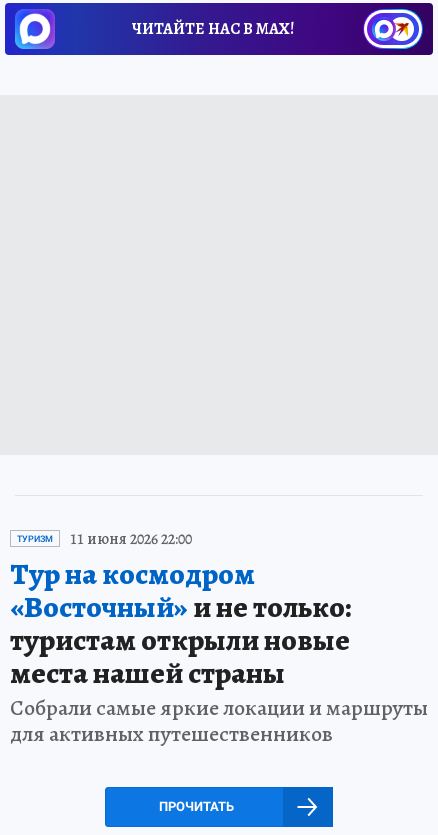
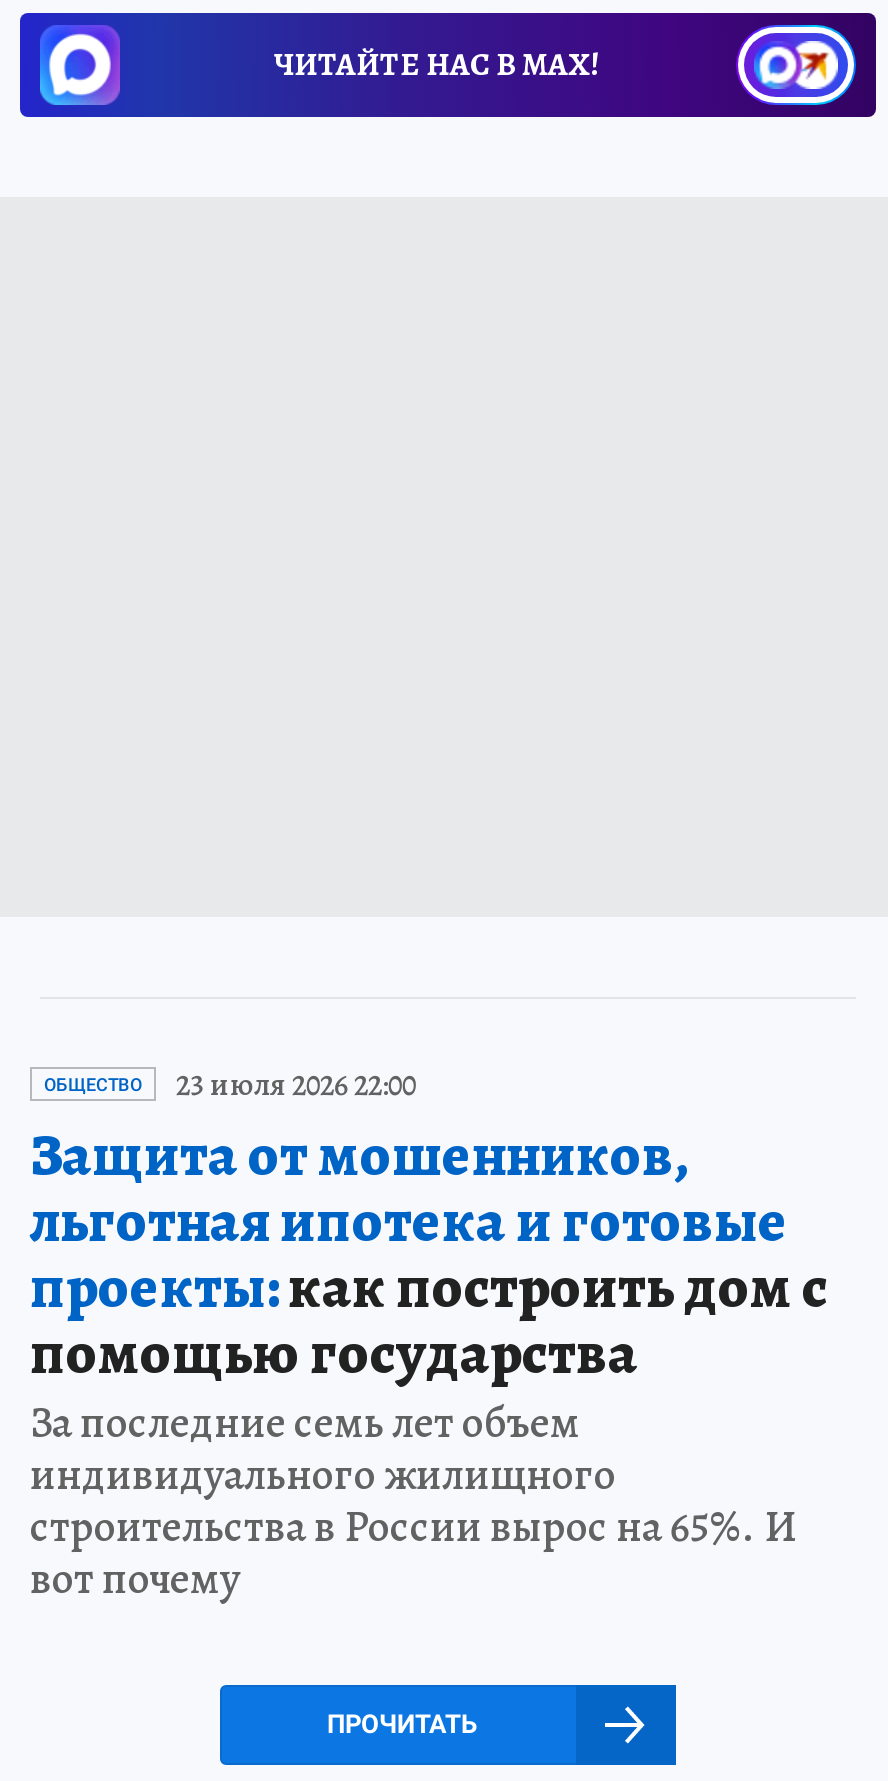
[10,528,428,749] ТУРИЗМ | 11 июня 2026 22:00 | Тур на космодром | «Восточный»и не только: | туристам открыли новые | места нашей страны | Собрали самые яркие локации и маршруты | для активных путешественников -> [30,1062,828,1608] ОБЩЕСТВО | 23 июля 2026 22:00 | Защита от мошенников, | льготная ипотека и готовые | проекты:как построить дом с | помощью государства | За последние семь лет объем | индивидуального жилищного | строительства в России вырос на 65%. И | вот почему

